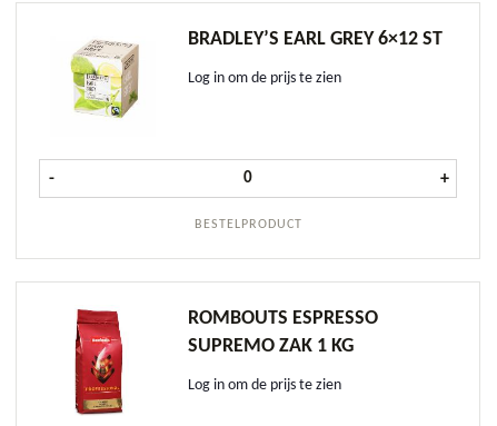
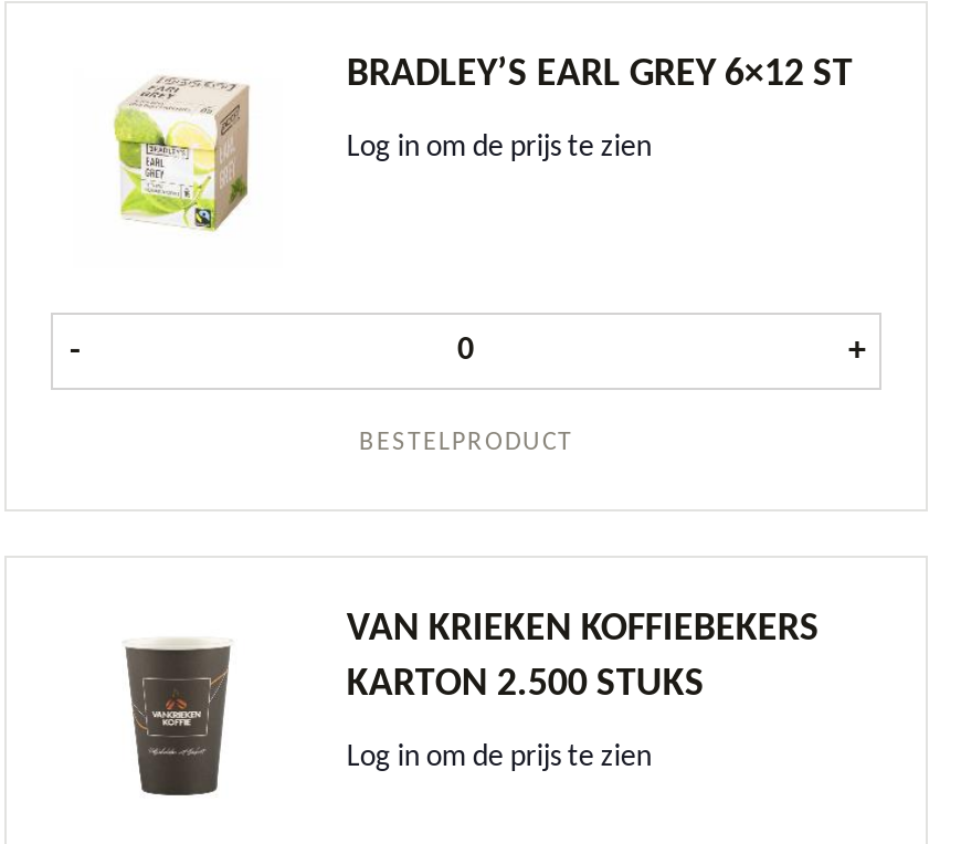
[73,308,129,416] [image] -> [122,611,232,816] [image]
[188,308,378,357] ROMBOUTS ESPRESSO | SUPREMO ZAK 1 KG -> [347,609,819,706] VAN KRIEKEN KOFFIEBEKERS | KARTON 2.500 STUKS

